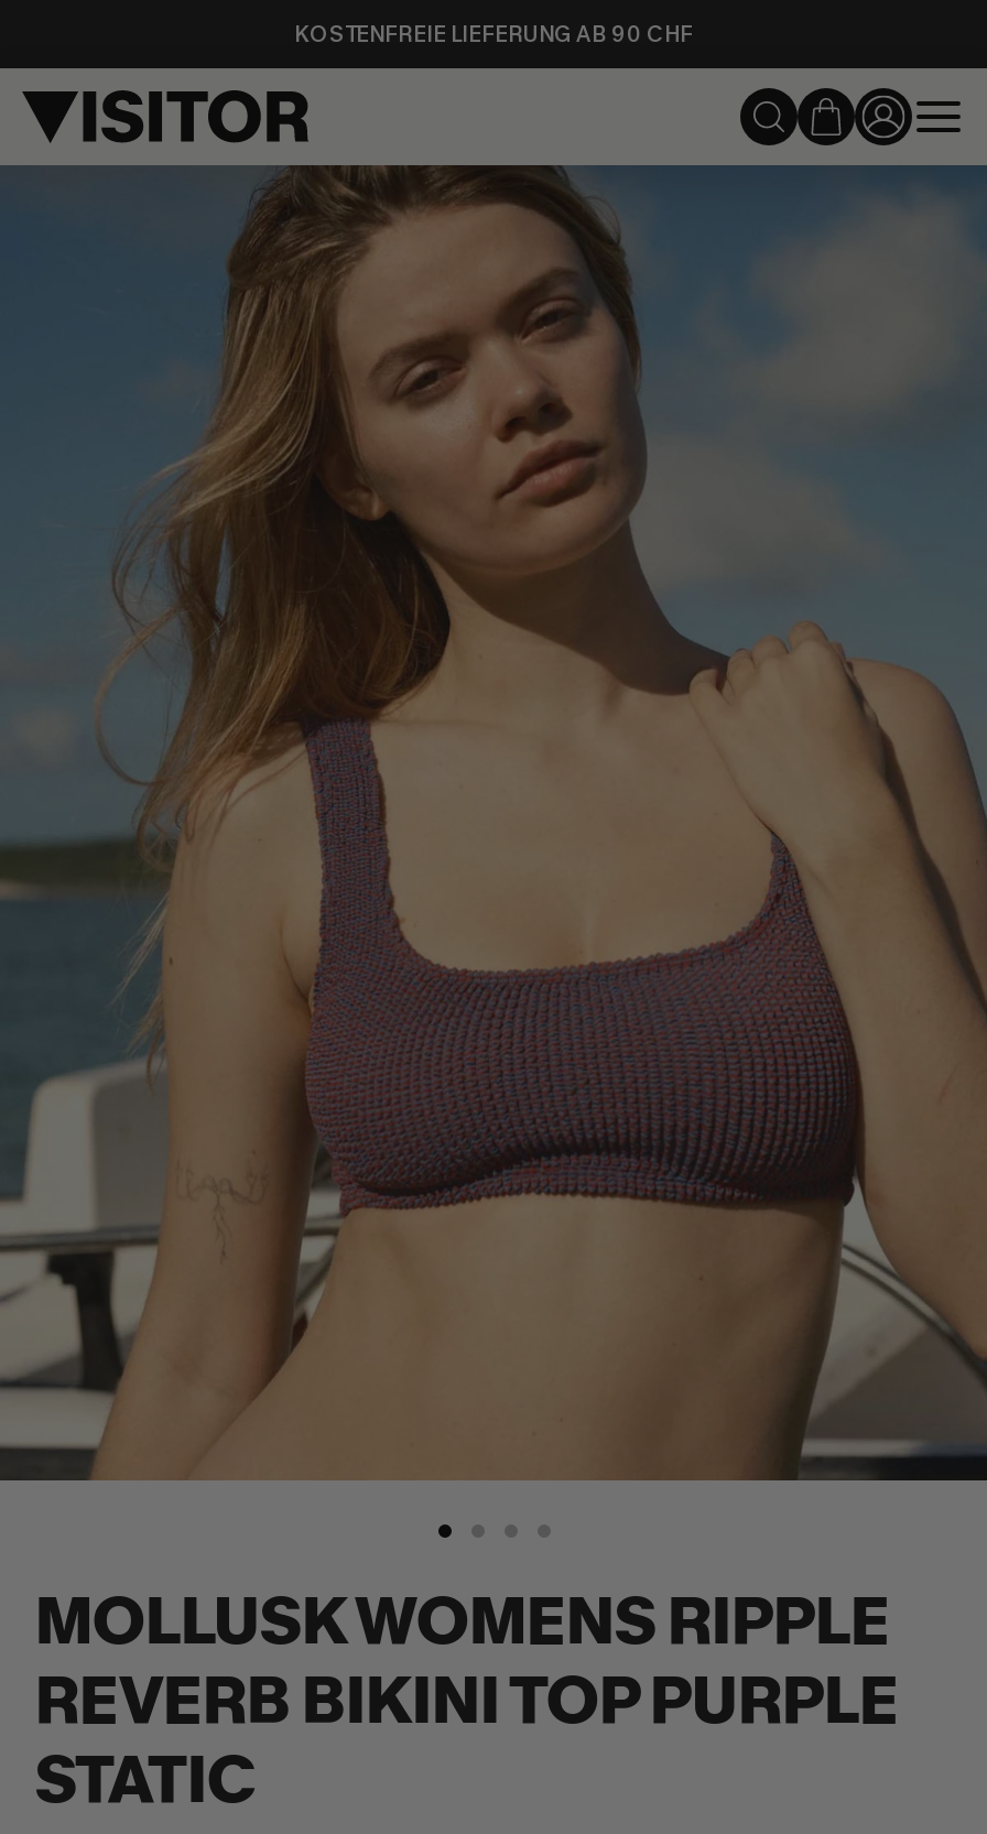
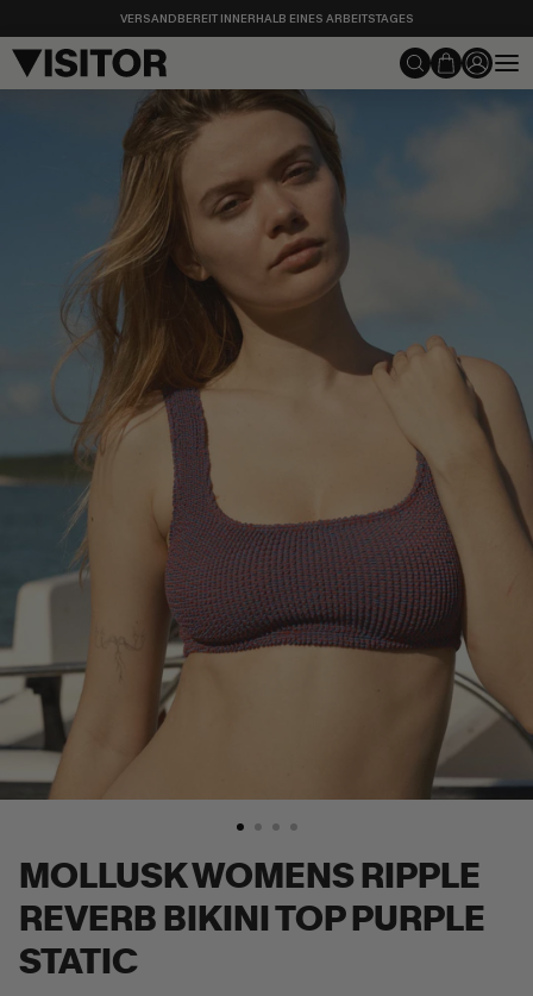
[294,20,693,48] KOSTENFREIE LIEFERUNG AB 90 CHF -> [120,11,413,26] VERSANDBEREIT INNERHALB EINES ARBEITSTAGES

